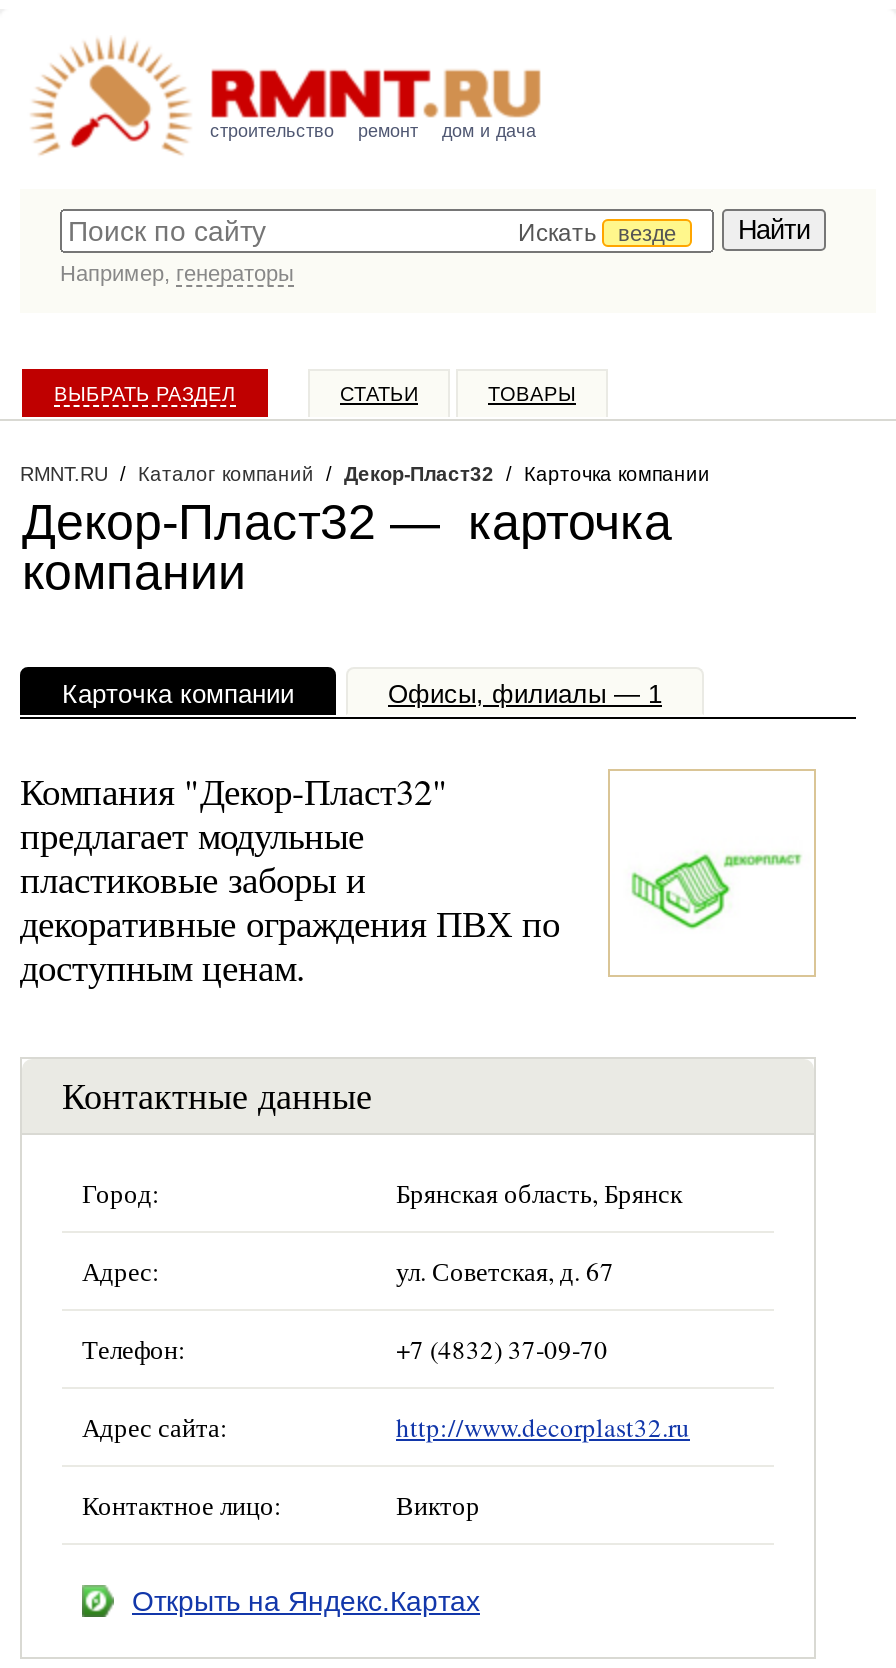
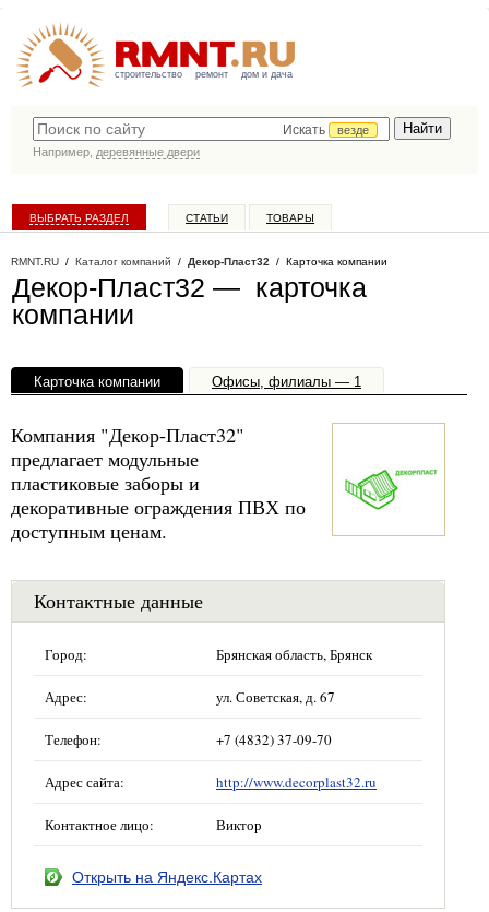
[60,261,294,285] Например, генераторы -> [33,145,200,158] Например, деревянные двери

